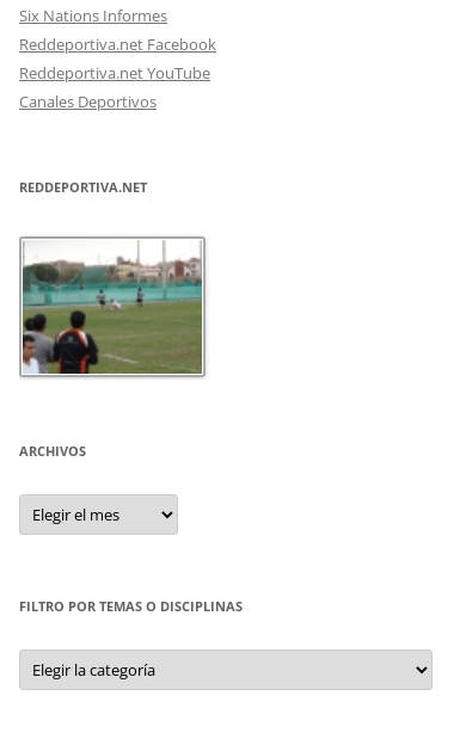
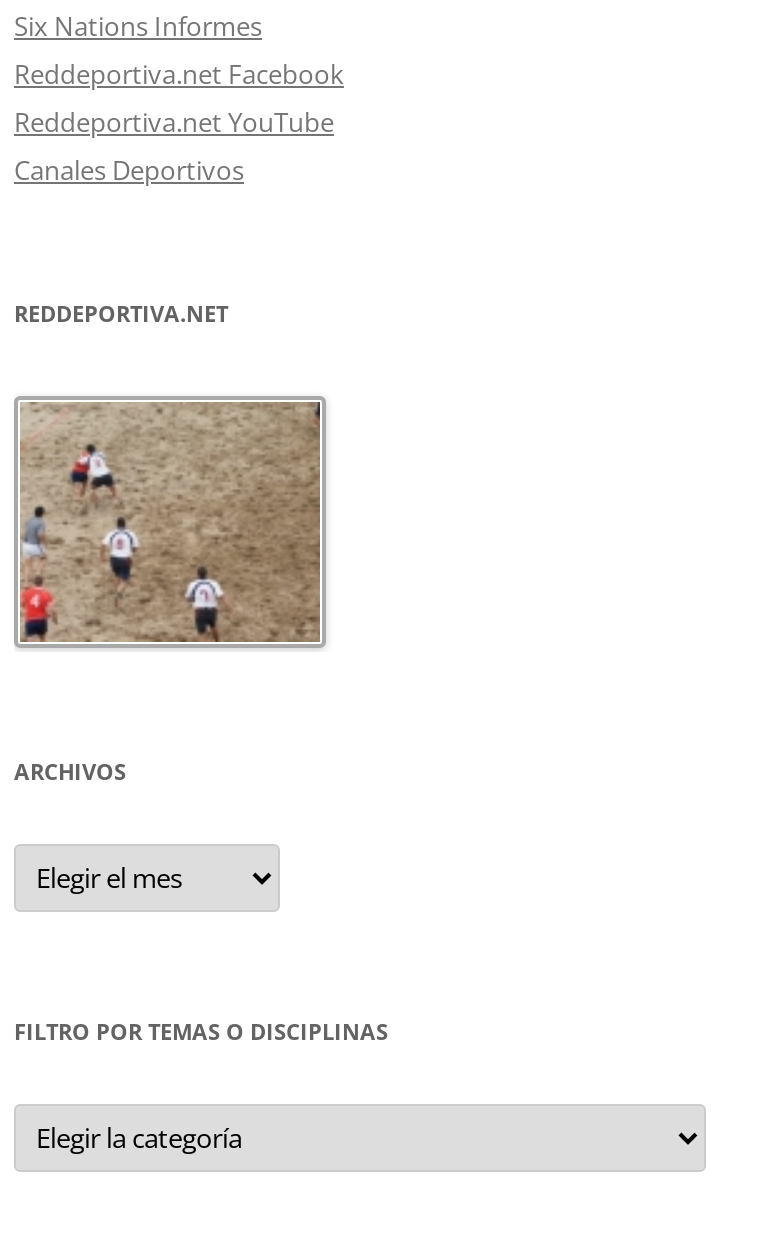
[22,239,202,375] [image] -> [18,402,322,644] [image]

